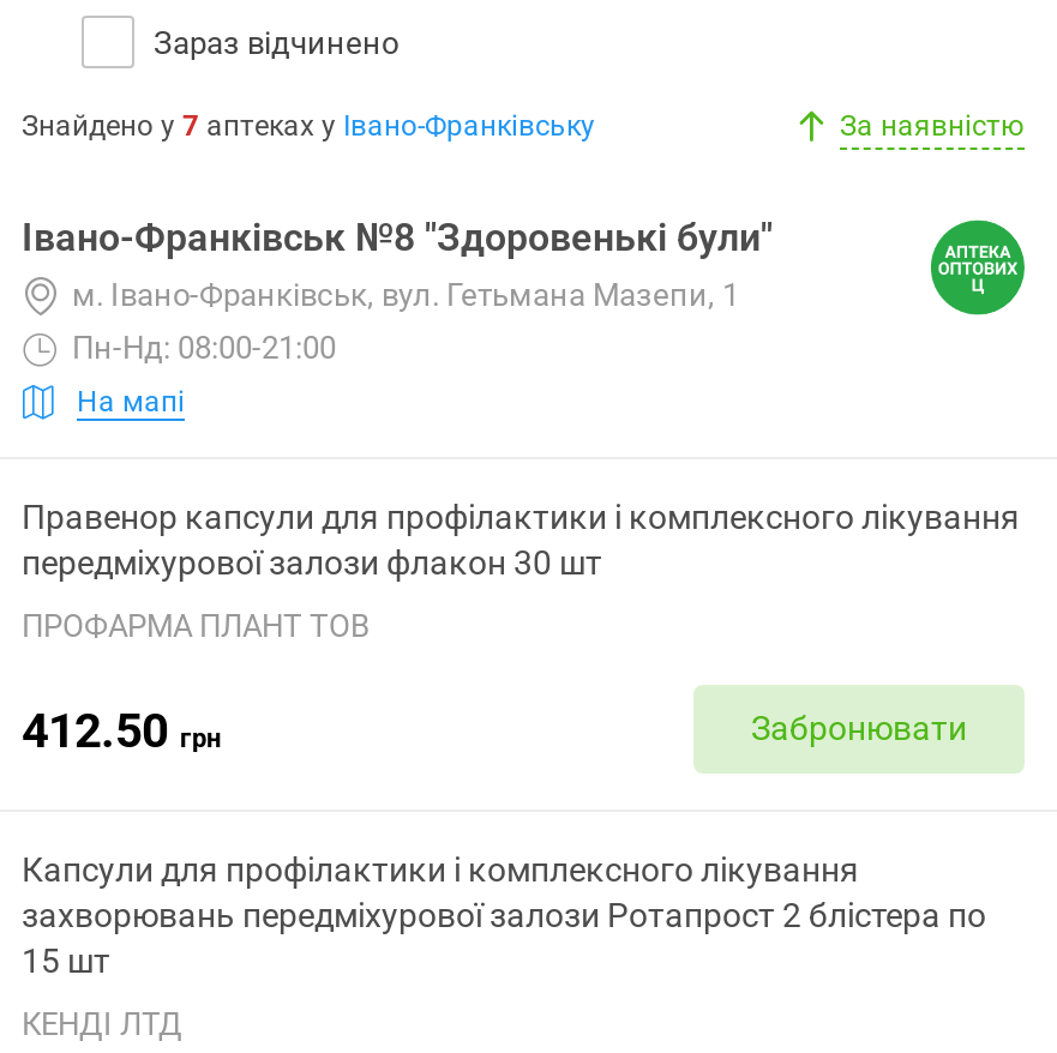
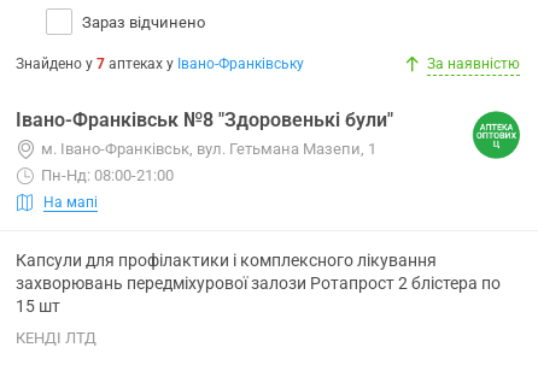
[22,498,1020,758] Правенор капсули для профілактики і комплексного лікування | передміхурової залози флакон 30 шт | ПРОФАРМА ПЛАНТ ТОВ | 412.50 грн | Забронювати -> none

